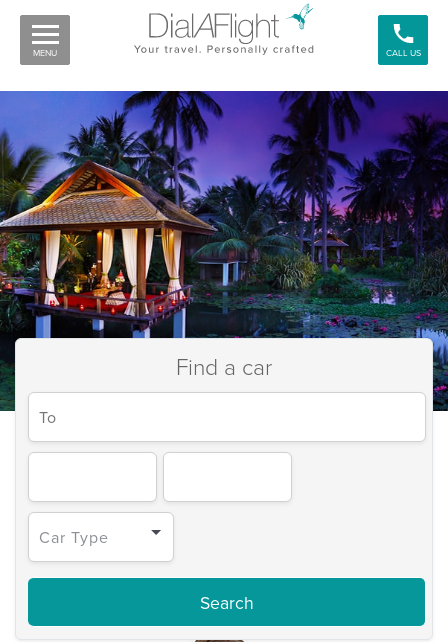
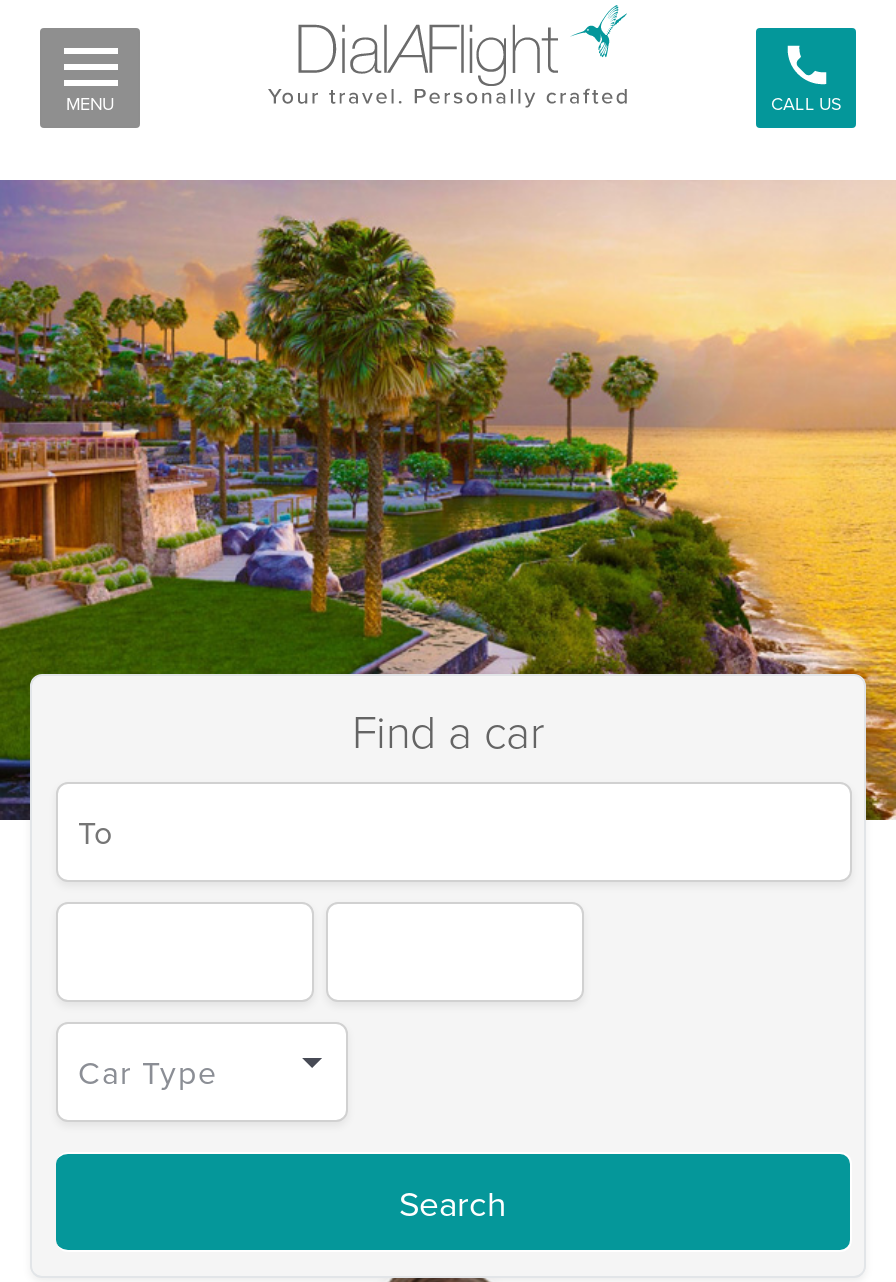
[3,90,445,412] [image] -> [6,178,890,822] [image]

